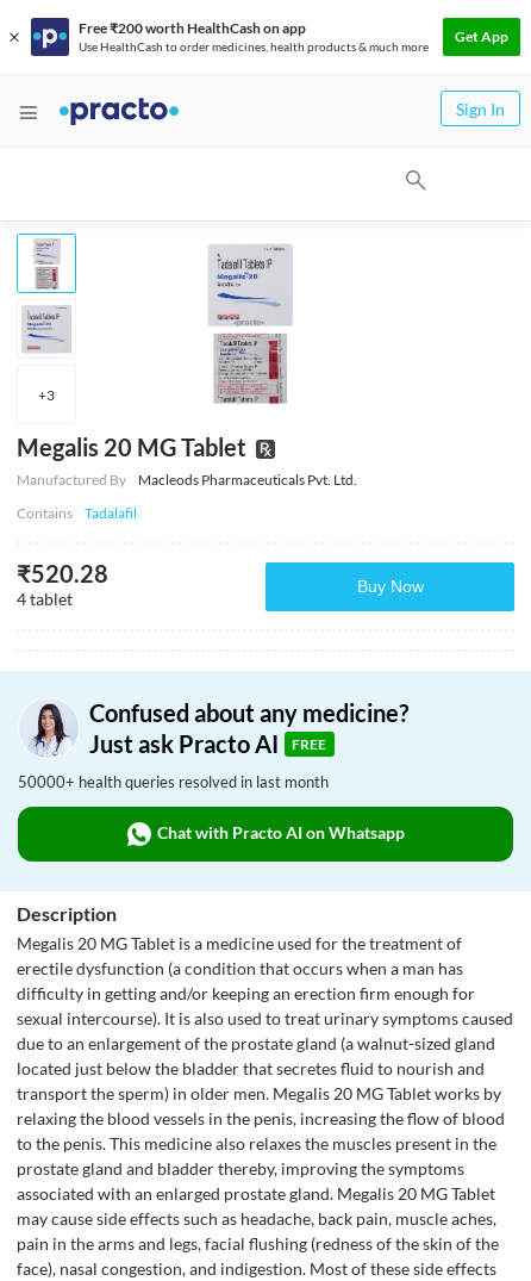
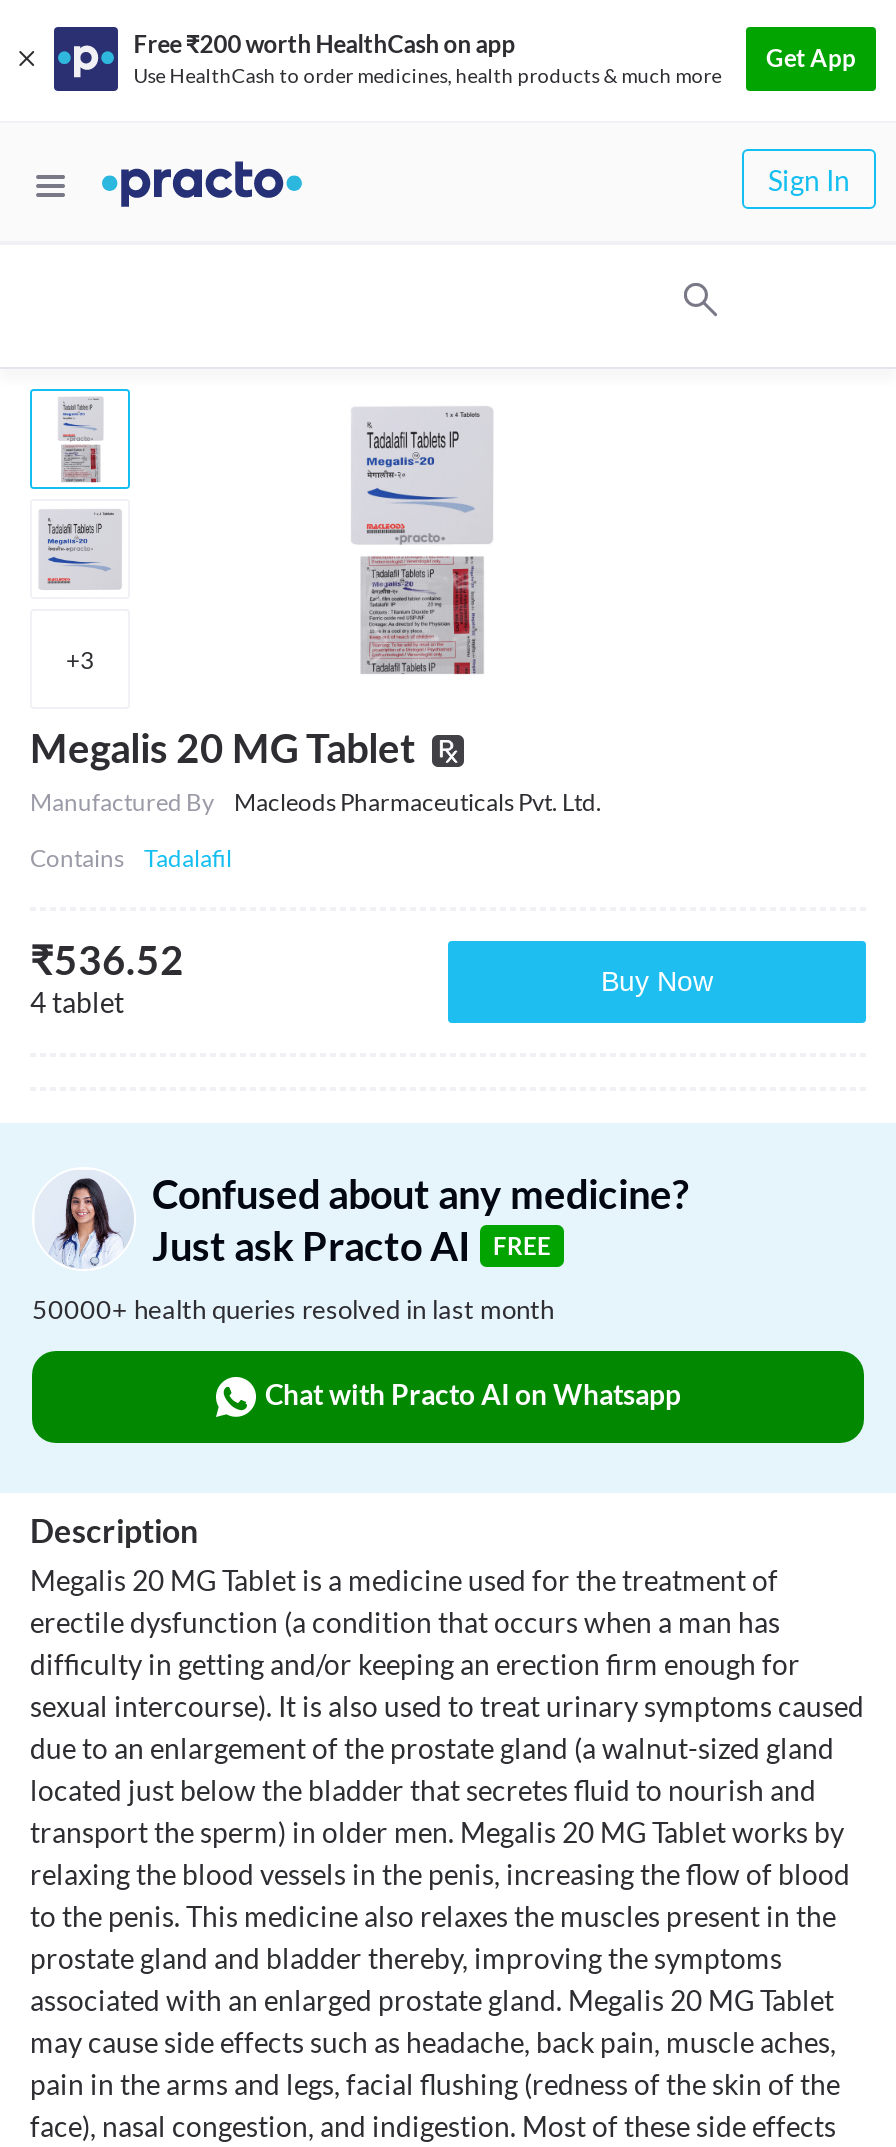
[17,559,108,587] ₹520.28 -> [30,935,184,983] ₹536.52

